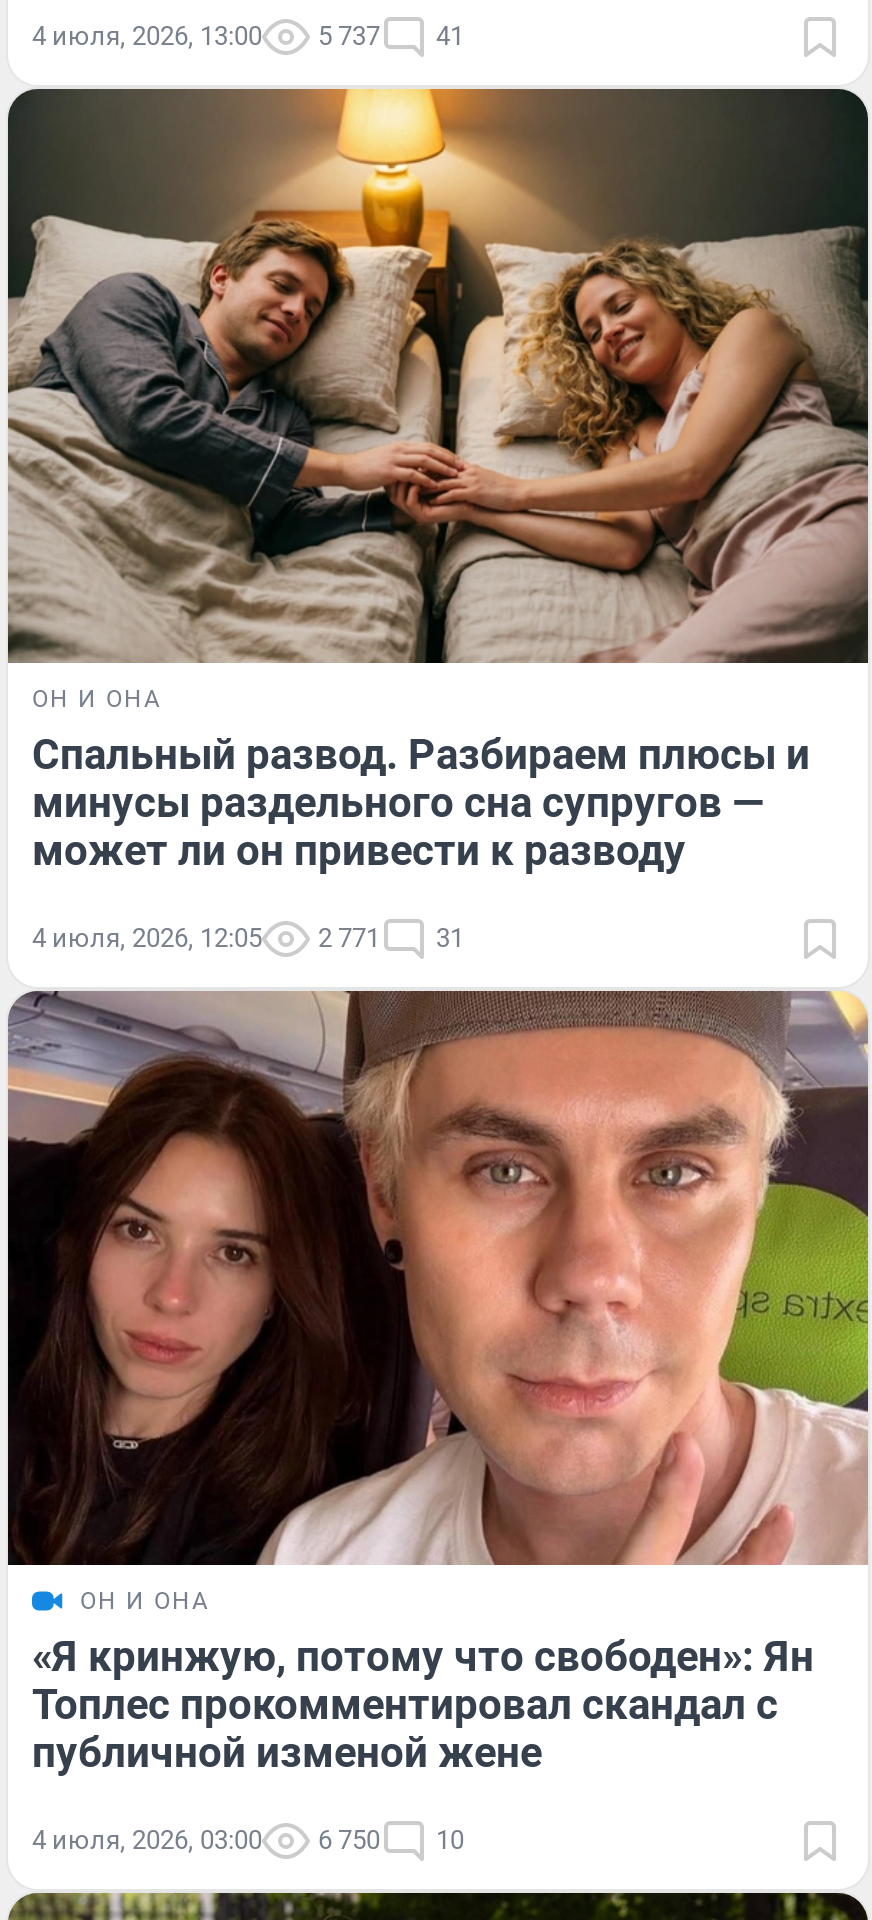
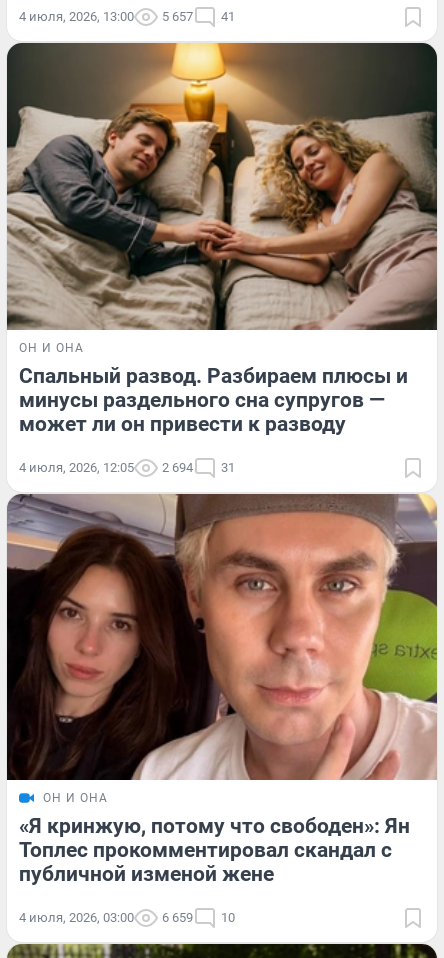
[32,22,464,52] 4 июля, 2026, 13:00 5 737 41 -> [19,9,235,24] 4 июля, 2026, 13:00 5 657 41
[32,923,464,953] 4 июля, 2026, 12:05 2 771 31 -> [19,460,235,475] 4 июля, 2026, 12:05 2 694 31
[32,1824,464,1854] 4 июля, 2026, 03:00 6 750 10 -> [19,910,235,925] 4 июля, 2026, 03:00 6 659 10

